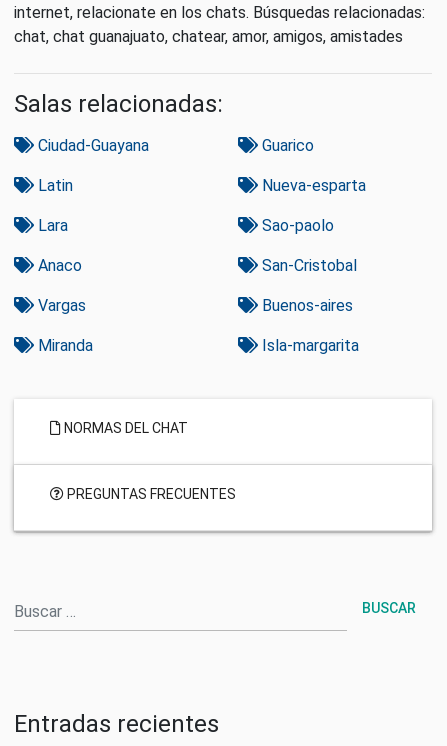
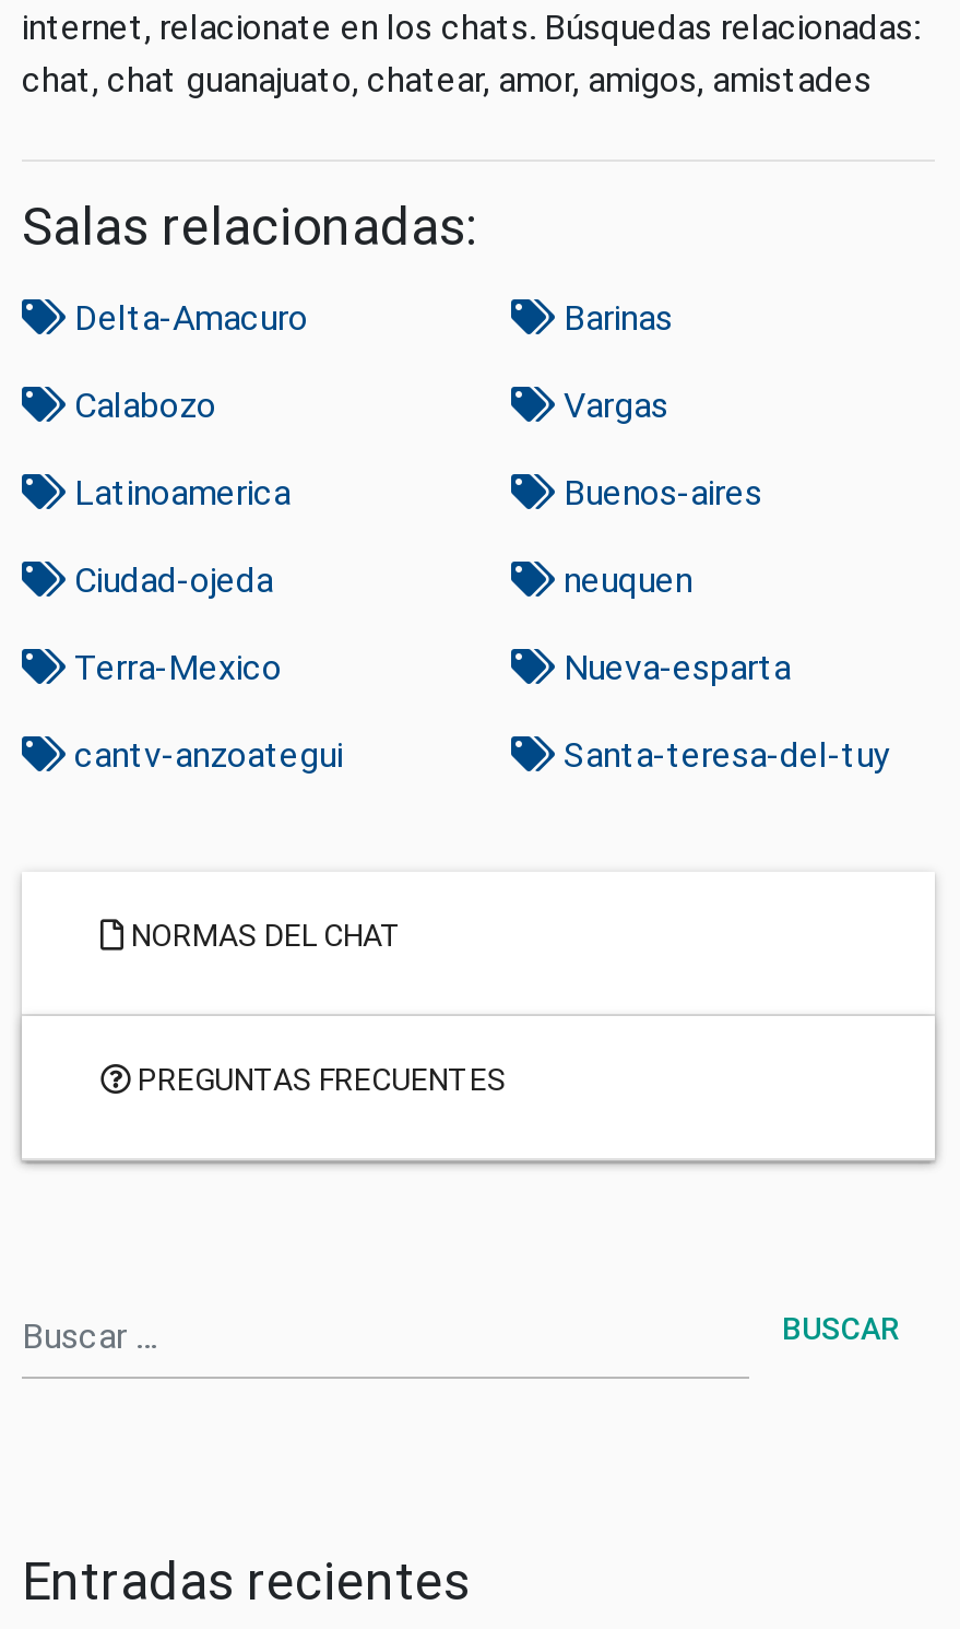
[34,136,314,195] Ciudad-Guayana | Guarico | Latin -> [66,297,692,688] Delta-Amacuro | Barinas | Calabozo | Latinoamerica | Ciudad-ojeda | neuquen | Terra-Mexico
moved [258,176,366,195] -> [555,647,791,688]: Nueva-esparta
[34,216,359,355] Lara | Sao-paolo | Anaco | San-Cristobal | Miranda | Isla-margarita -> [66,734,891,775] cantv-anzoategui | Santa-teresa-del-tuy
moved [34,296,353,315] -> [555,384,762,513]: Vargas | Buenos-aires

